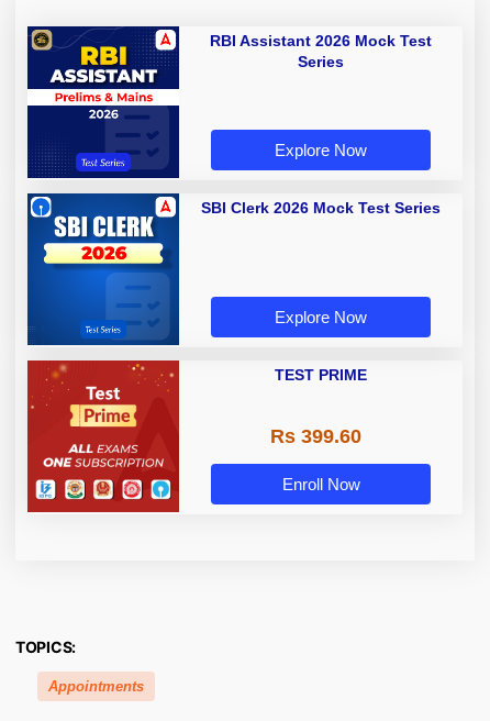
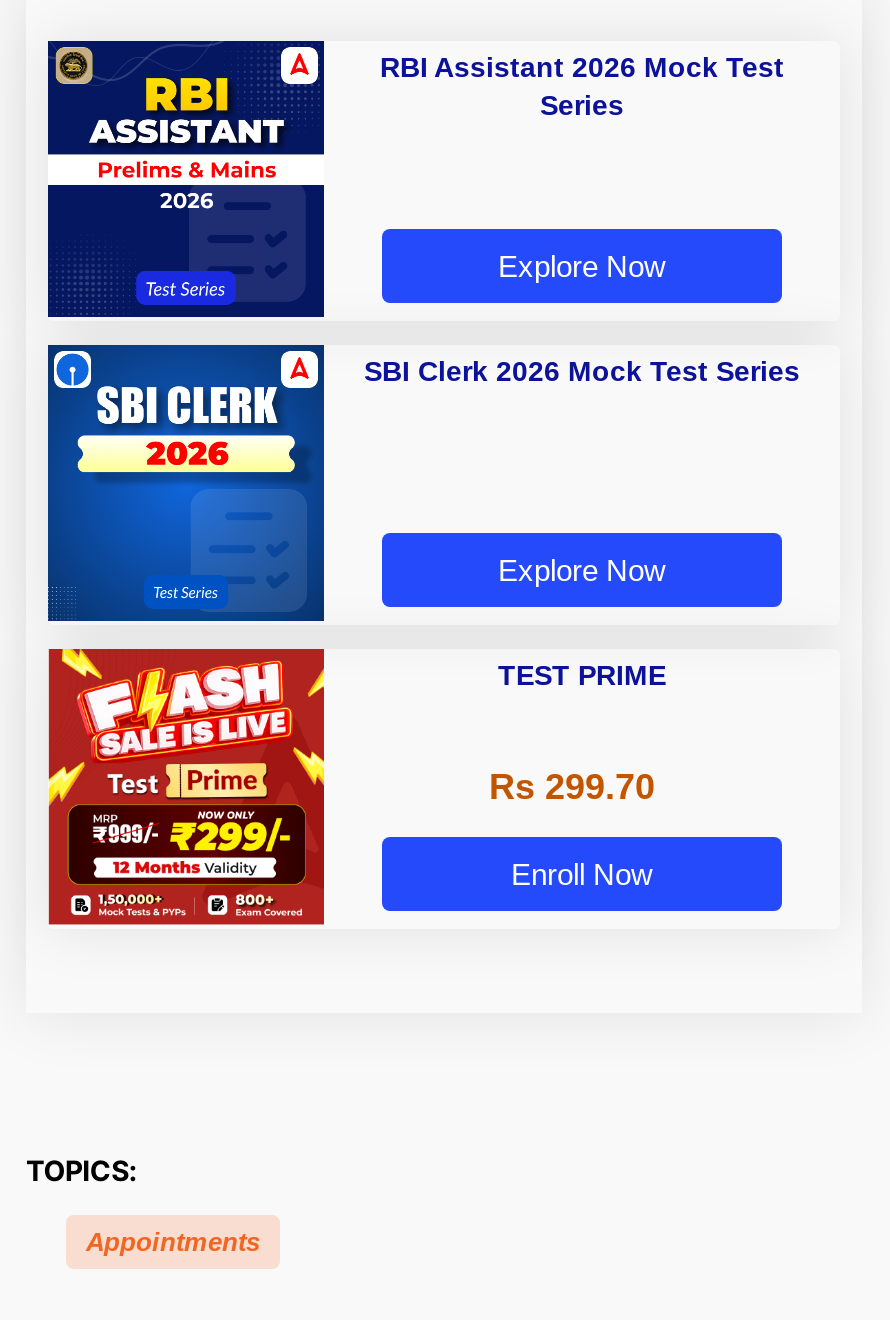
[26,359,180,507] [image] -> [46,647,326,919] [image]
[270,426,361,448] Rs 399.60 -> [489,768,655,808] Rs 299.70

